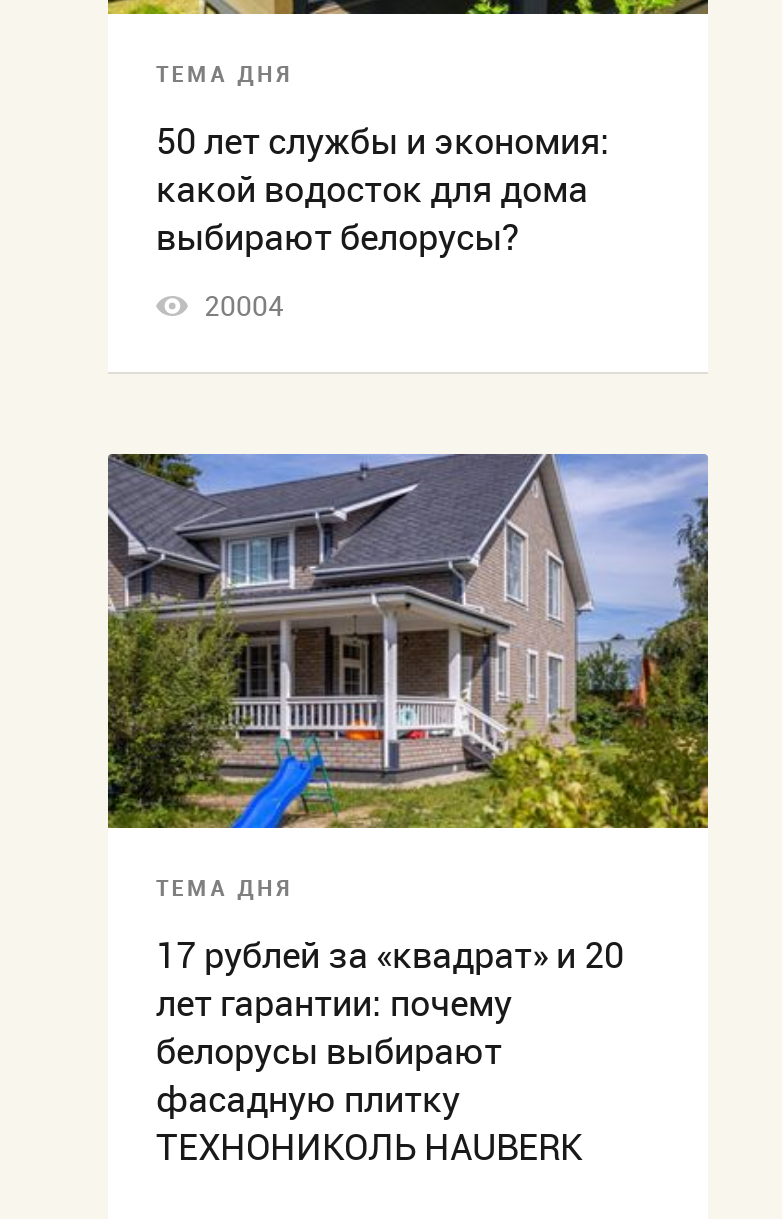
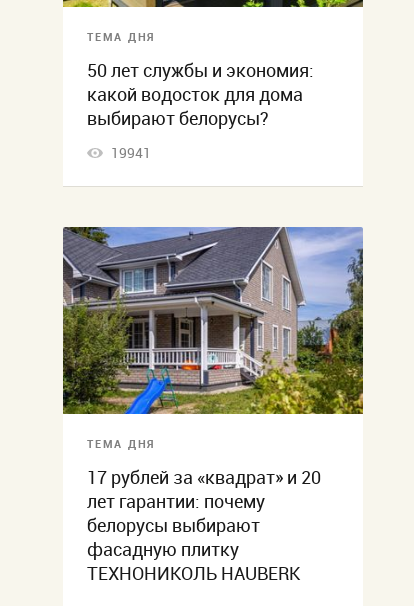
[204,290,284,322] 20004 -> [111,145,151,161] 19941

